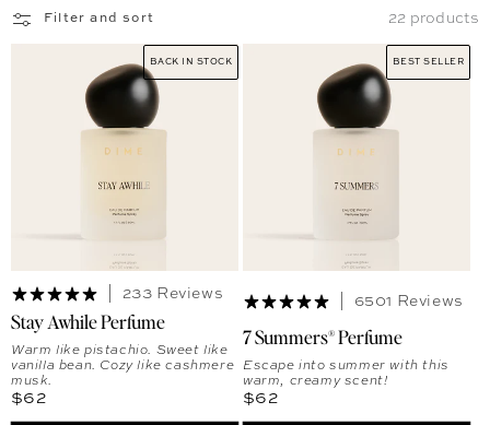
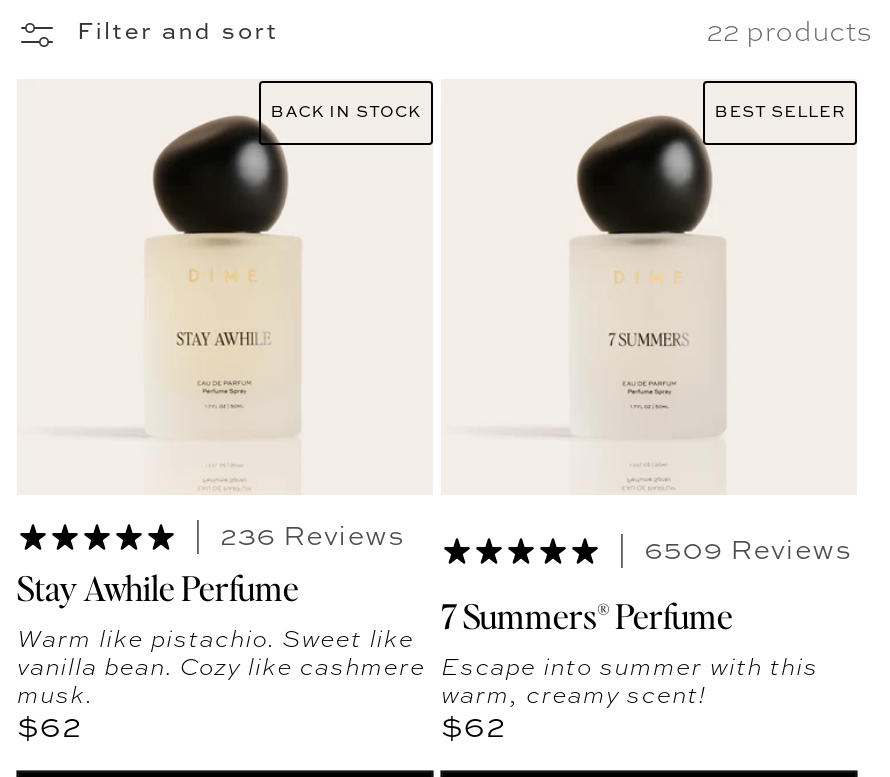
[122,286,223,301] 233 Reviews -> [220,522,405,550] 236 Reviews
[354,293,464,309] 6501 Reviews -> [644,536,853,564] 6509 Reviews

